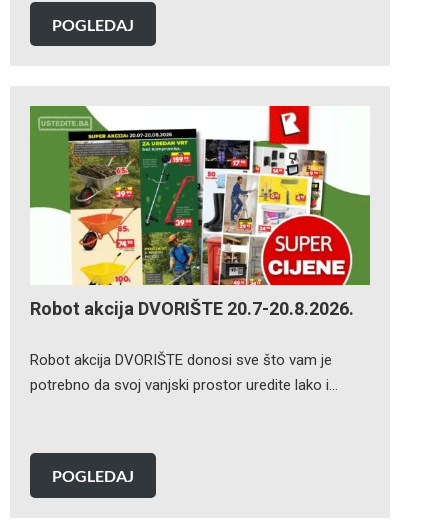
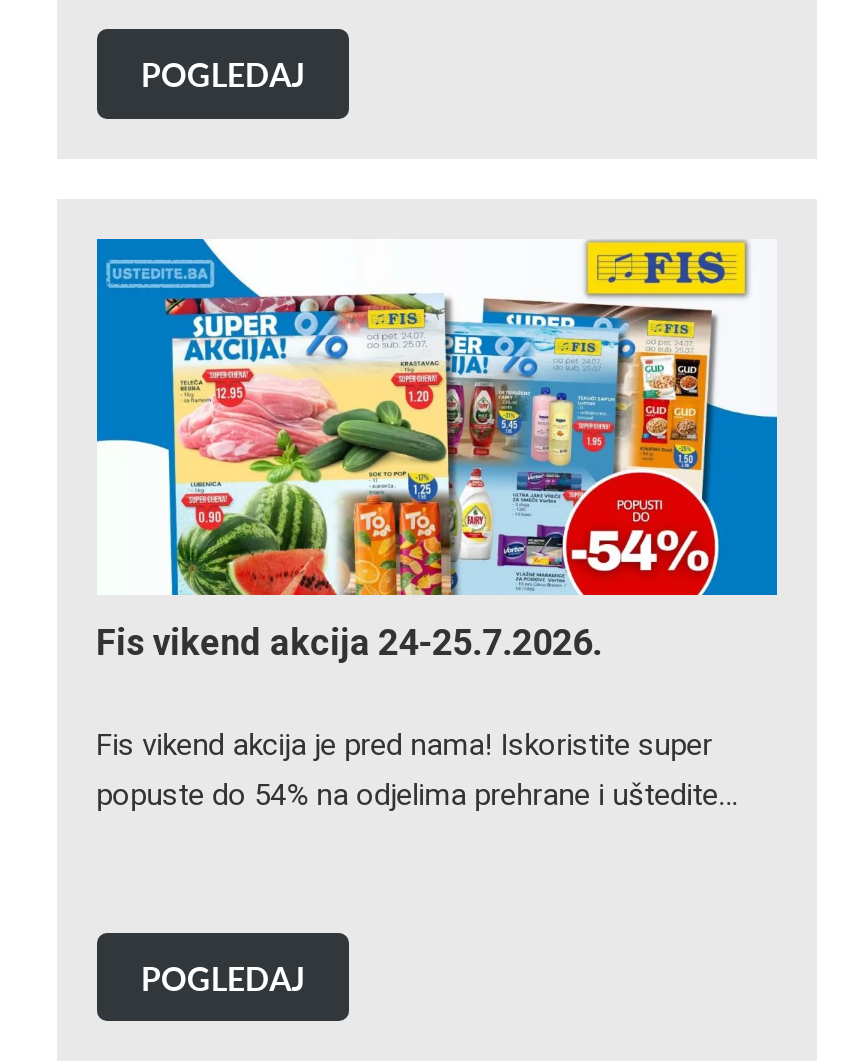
[29,105,371,319] [image] | Robot akcija DVORIŠTE 20.7-20.8.2026. -> [95,236,779,664] [image] | Fis vikend akcija 24-25.7.2026.
[30,351,338,394] Robot akcija DVORIŠTE donosi sve što vam je | potrebno da svoj vanjski prostor uredite lako i… -> [96,728,736,814] Fis vikend akcija je pred nama! Iskoristite super | popuste do 54% na odjelima prehrane i uštedite…

